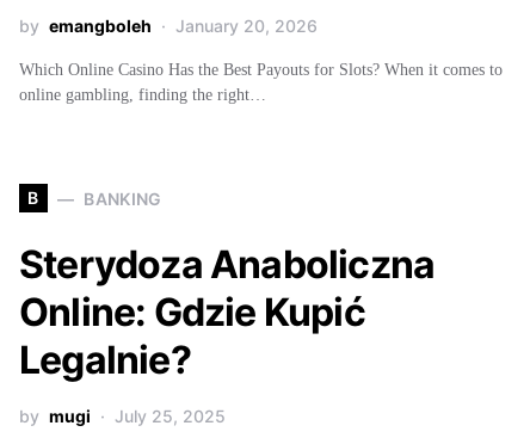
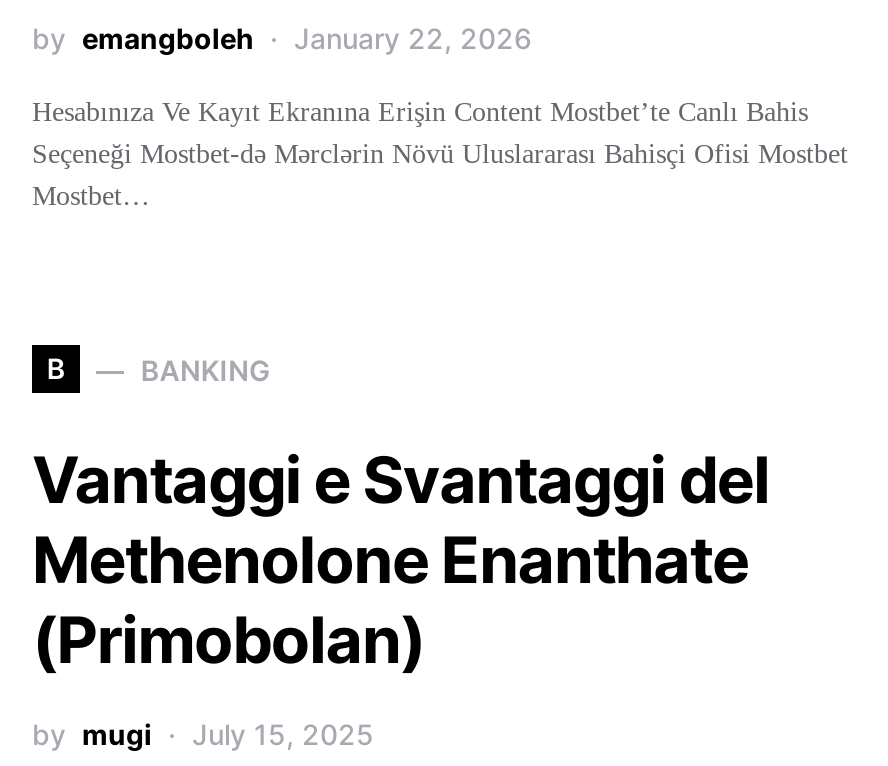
[175,16,318,36] January 20, 2026 -> [294,21,532,55] January 22, 2026
[19,61,503,104] Which Online Casino Has the Best Payouts for Slots? When it comes to | online gambling, finding the right… -> [32,97,848,211] Hesabınıza Ve Kayıt Ekranına Erişin Content Mostbet’te Canlı Bahis | Seçeneği Mostbet-də Mərclərin Növü Uluslararası Bahisçi Ofisi Mostbet | Mostbet…
[19,241,435,383] Sterydoza Anaboliczna | Online: Gdzie Kupić | Legalnie? -> [32,441,770,679] Vantaggi e Svantaggi del | Methenolone Enanthate | (Primobolan)
[115,406,226,426] July 25, 2025 -> [192,717,374,751] July 15, 2025

